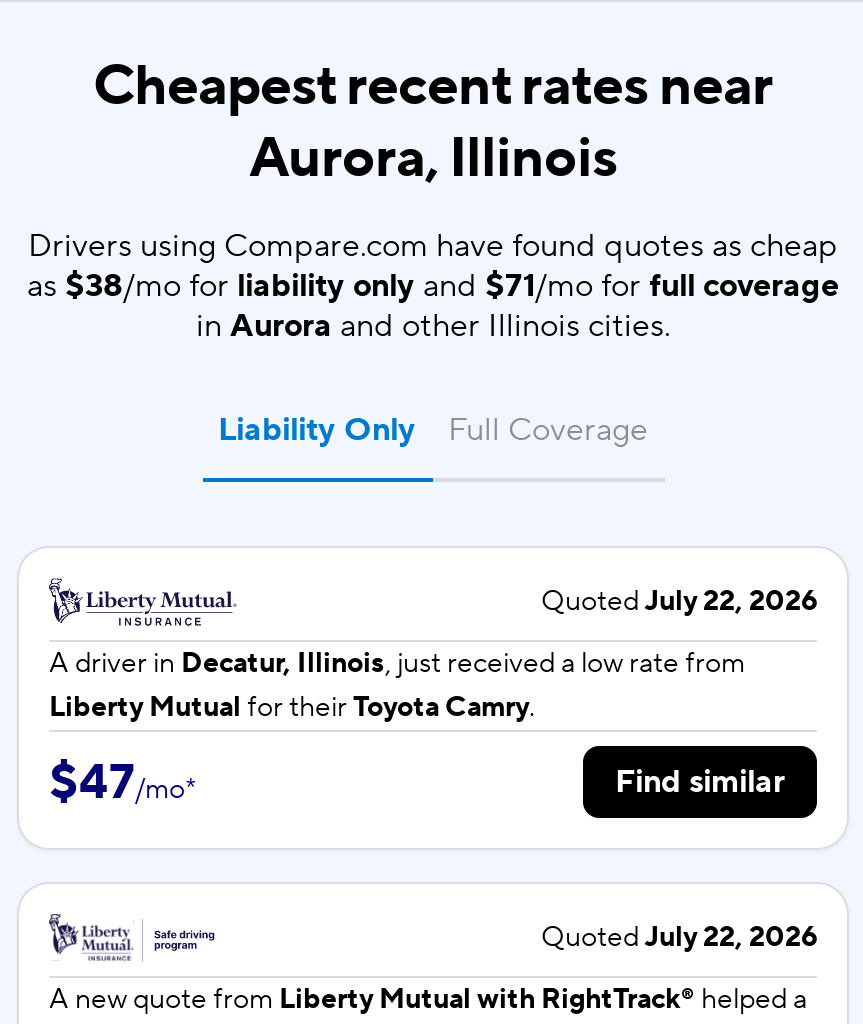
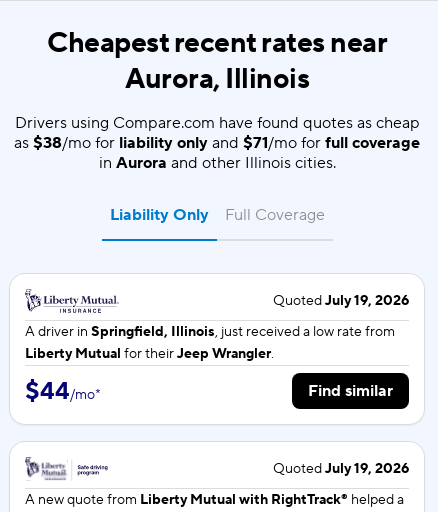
[541,584,817,620] Quoted July 22, 2026 -> [273,292,409,310] Quoted July 19, 2026
[49,646,745,682] A driver in Decatur, Illinois, just received a low rate from -> [25,323,395,341] A driver in Springfield, Illinois, just received a low rate from
[49,690,535,726] Liberty Mutual for their Toyota Camry. -> [25,345,274,363] Liberty Mutual for their Jeep Wrangler.
[49,751,197,813] $47/mo* -> [25,375,101,406] $44/mo*
[541,920,817,956] Quoted July 22, 2026 -> [273,460,409,478] Quoted July 19, 2026

